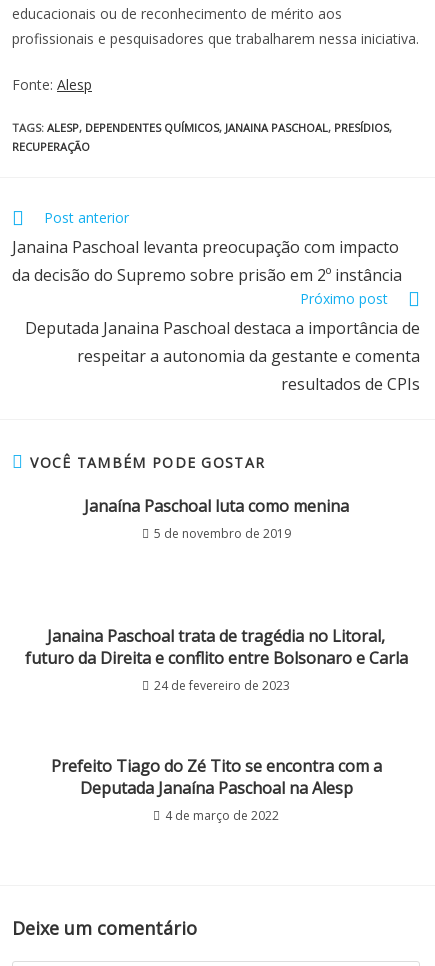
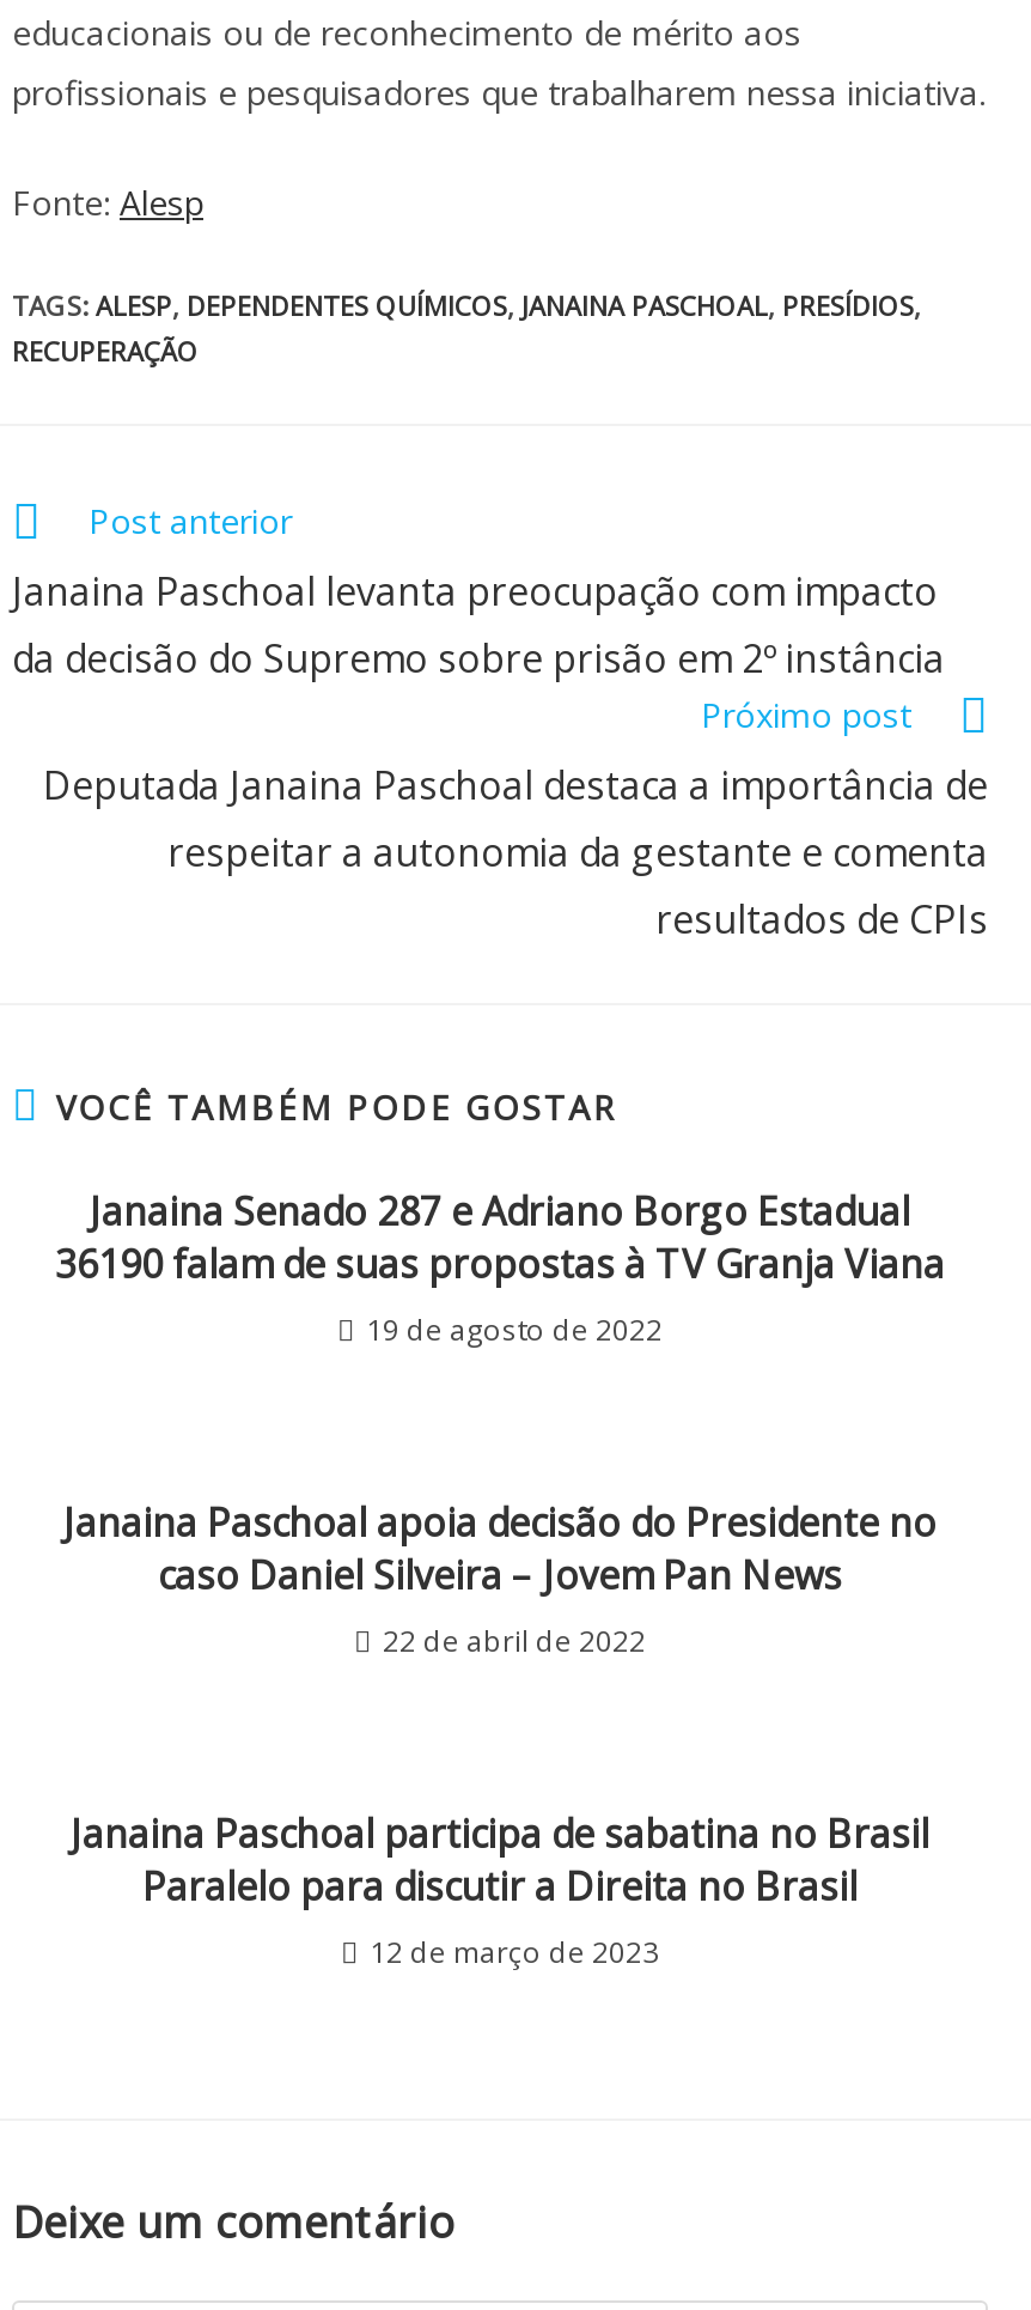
[83,495,348,542] Janaína Paschoal luta como menina | 5 de novembro de 2019 -> [55,1185,945,1350] Janaina Senado 287 e Adriano Borgo Estadual | 36190 falam de suas propostas à TV Granja Viana | 19 de agosto de 2022
[24,625,407,694] Janaina Paschoal trata de tragédia no Litoral, | futuro da Direita e conflito entre Bolsonaro e Carla | 24 de fevereiro de 2023 -> [63,1496,937,1661] Janaina Paschoal apoia decisão do Presidente no | caso Daniel Silveira – Jovem Pan News | 22 de abril de 2022
[50,755,381,824] Prefeito Tiago do Zé Tito se encontra com a | Deputada Janaína Paschoal na Alesp | 4 de março de 2022 -> [71,1807,929,1972] Janaina Paschoal participa de sabatina no Brasil | Paralelo para discutir a Direita no Brasil | 12 de março de 2023

